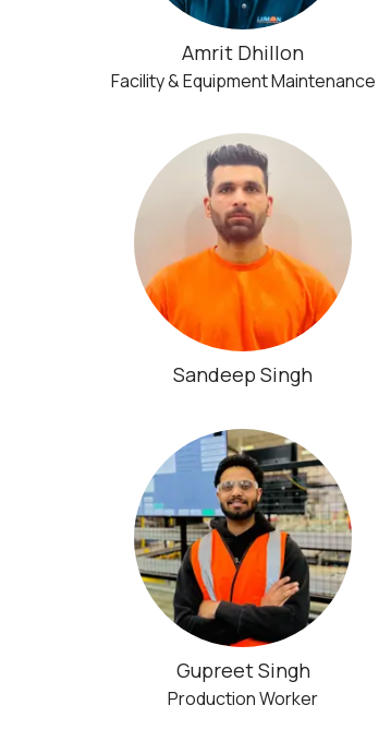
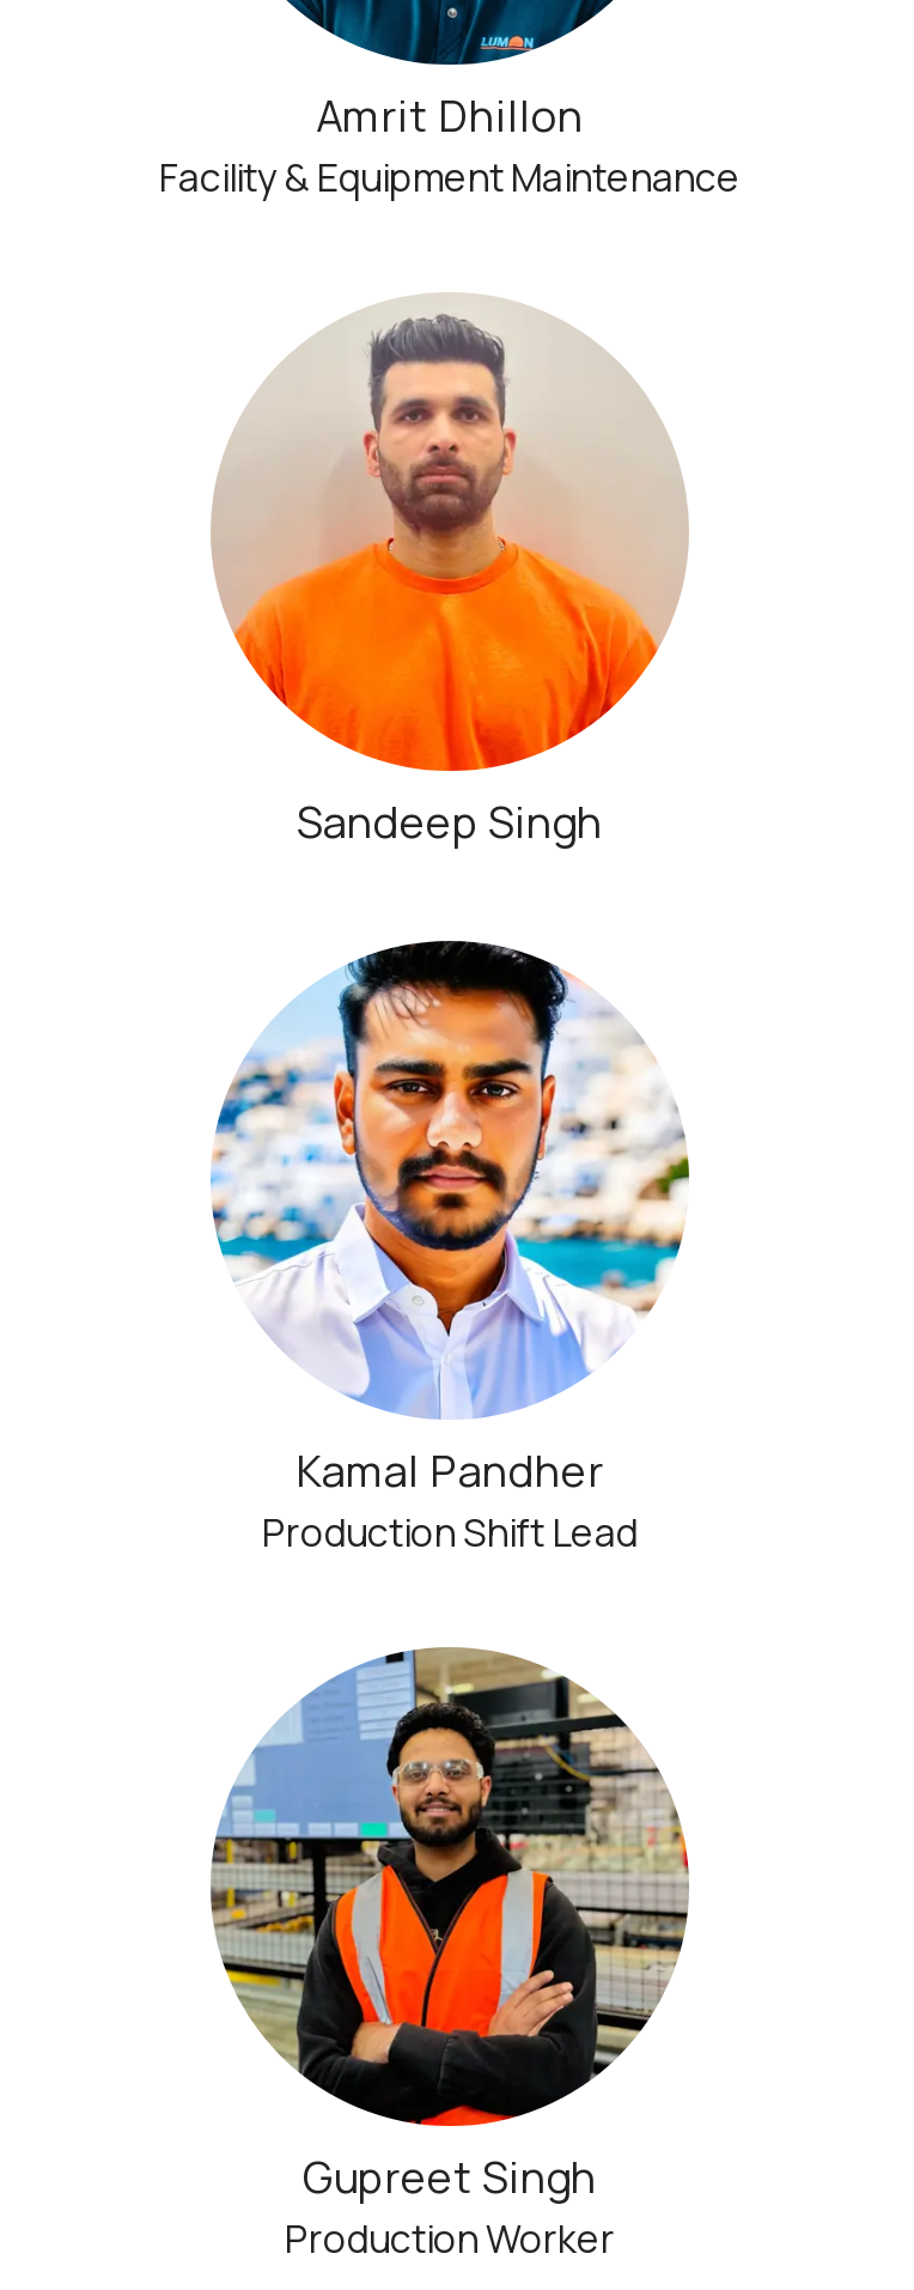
none -> [211,941,689,1559] [image] | Kamal Pandher | Production Shift Lead

